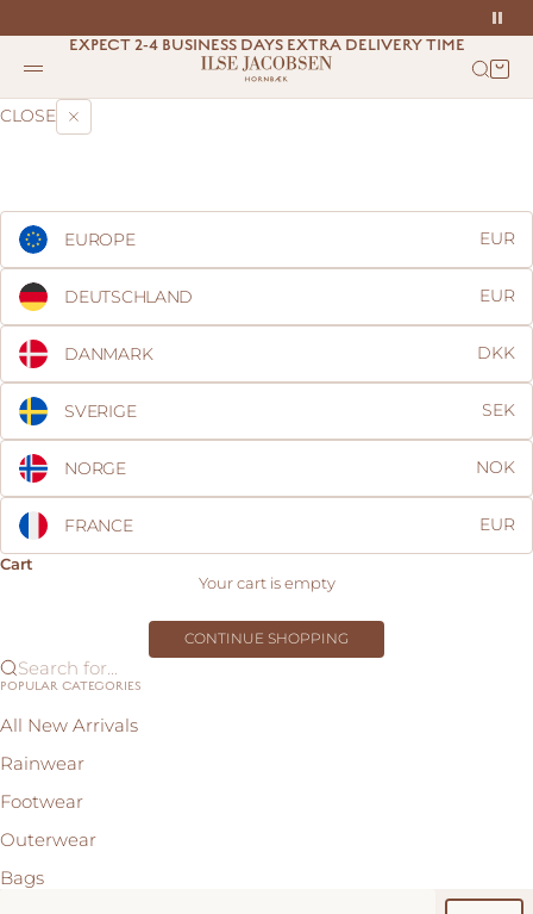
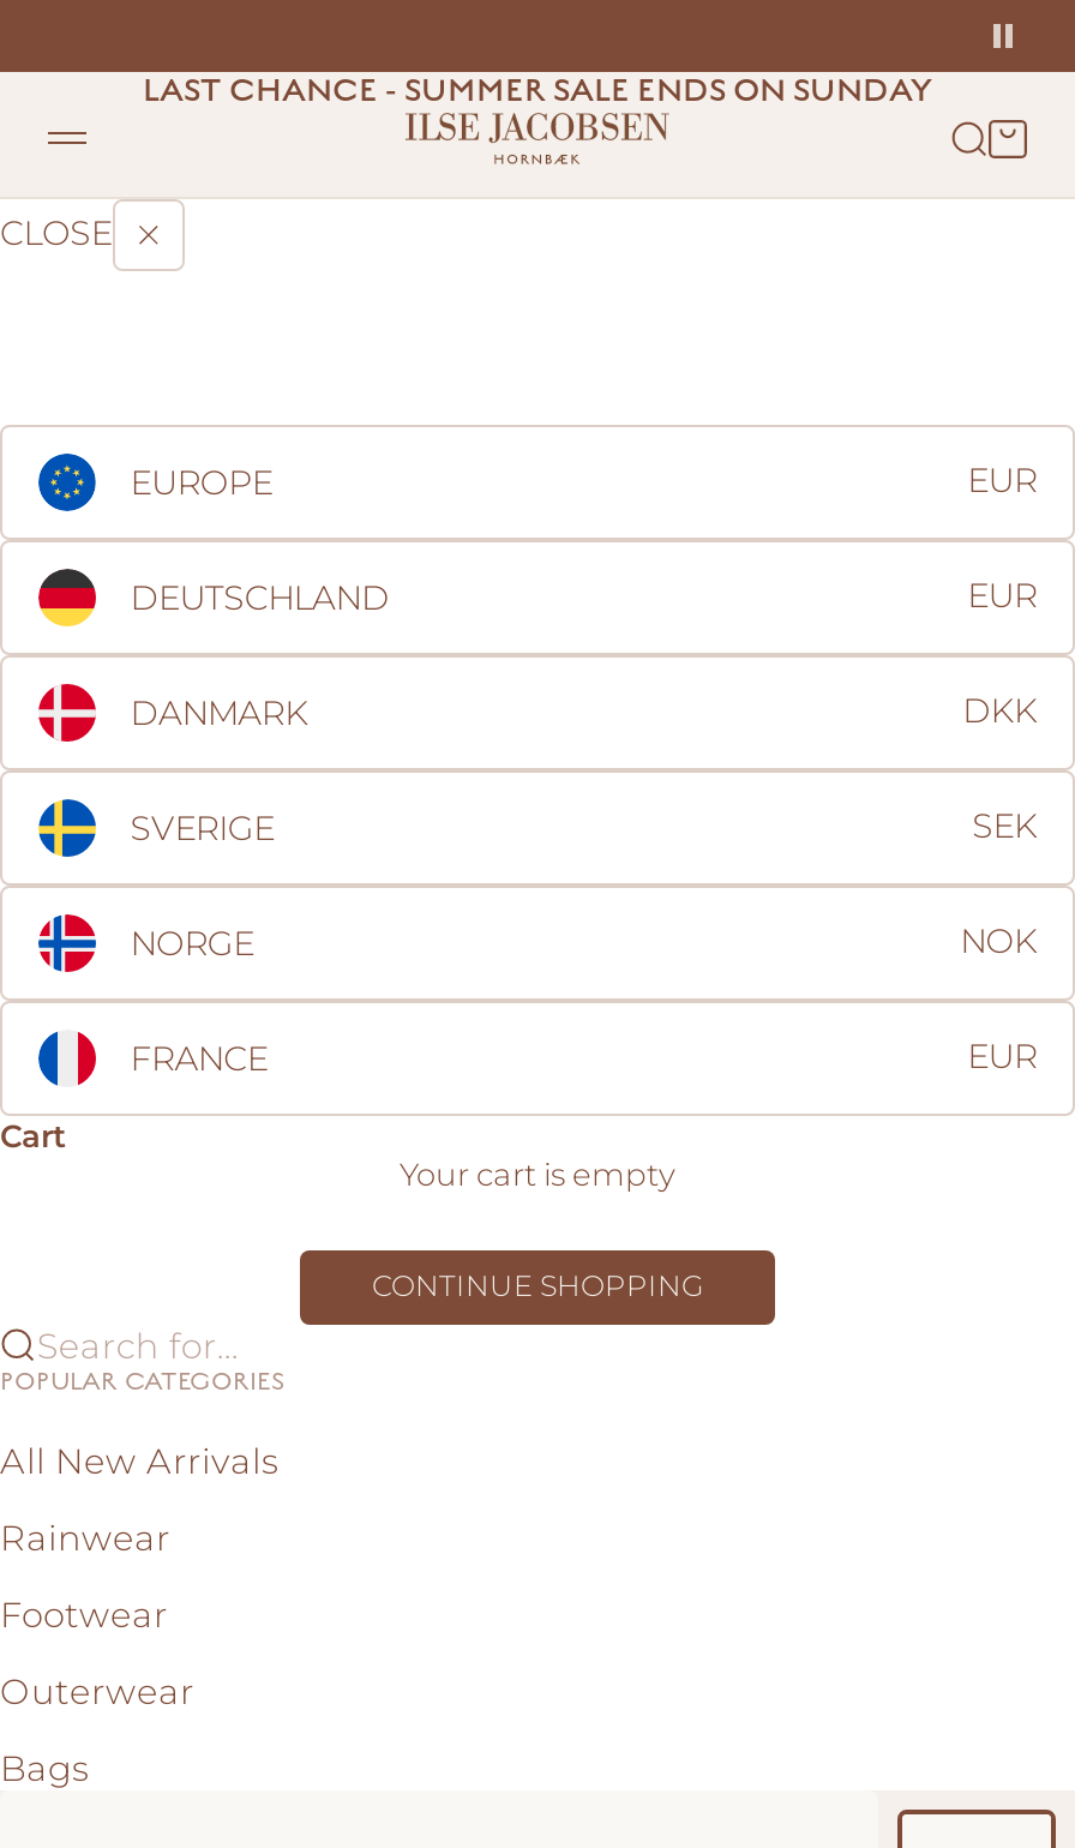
[68,37,465,54] EXPECT 2-4 BUSINESS DAYS EXTRA DELIVERY TIME -> [143,74,932,108] LAST CHANCE - SUMMER SALE ENDS ON SUNDAY

